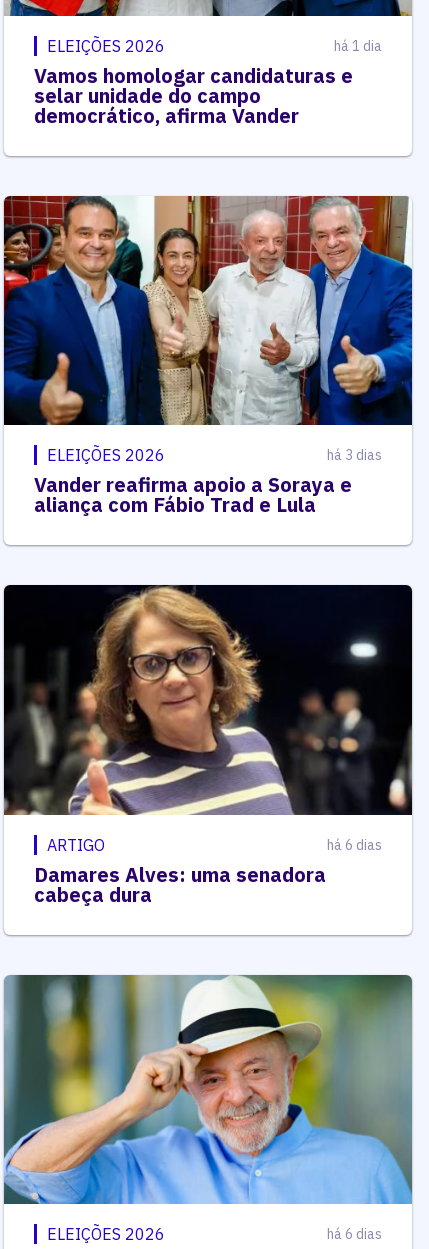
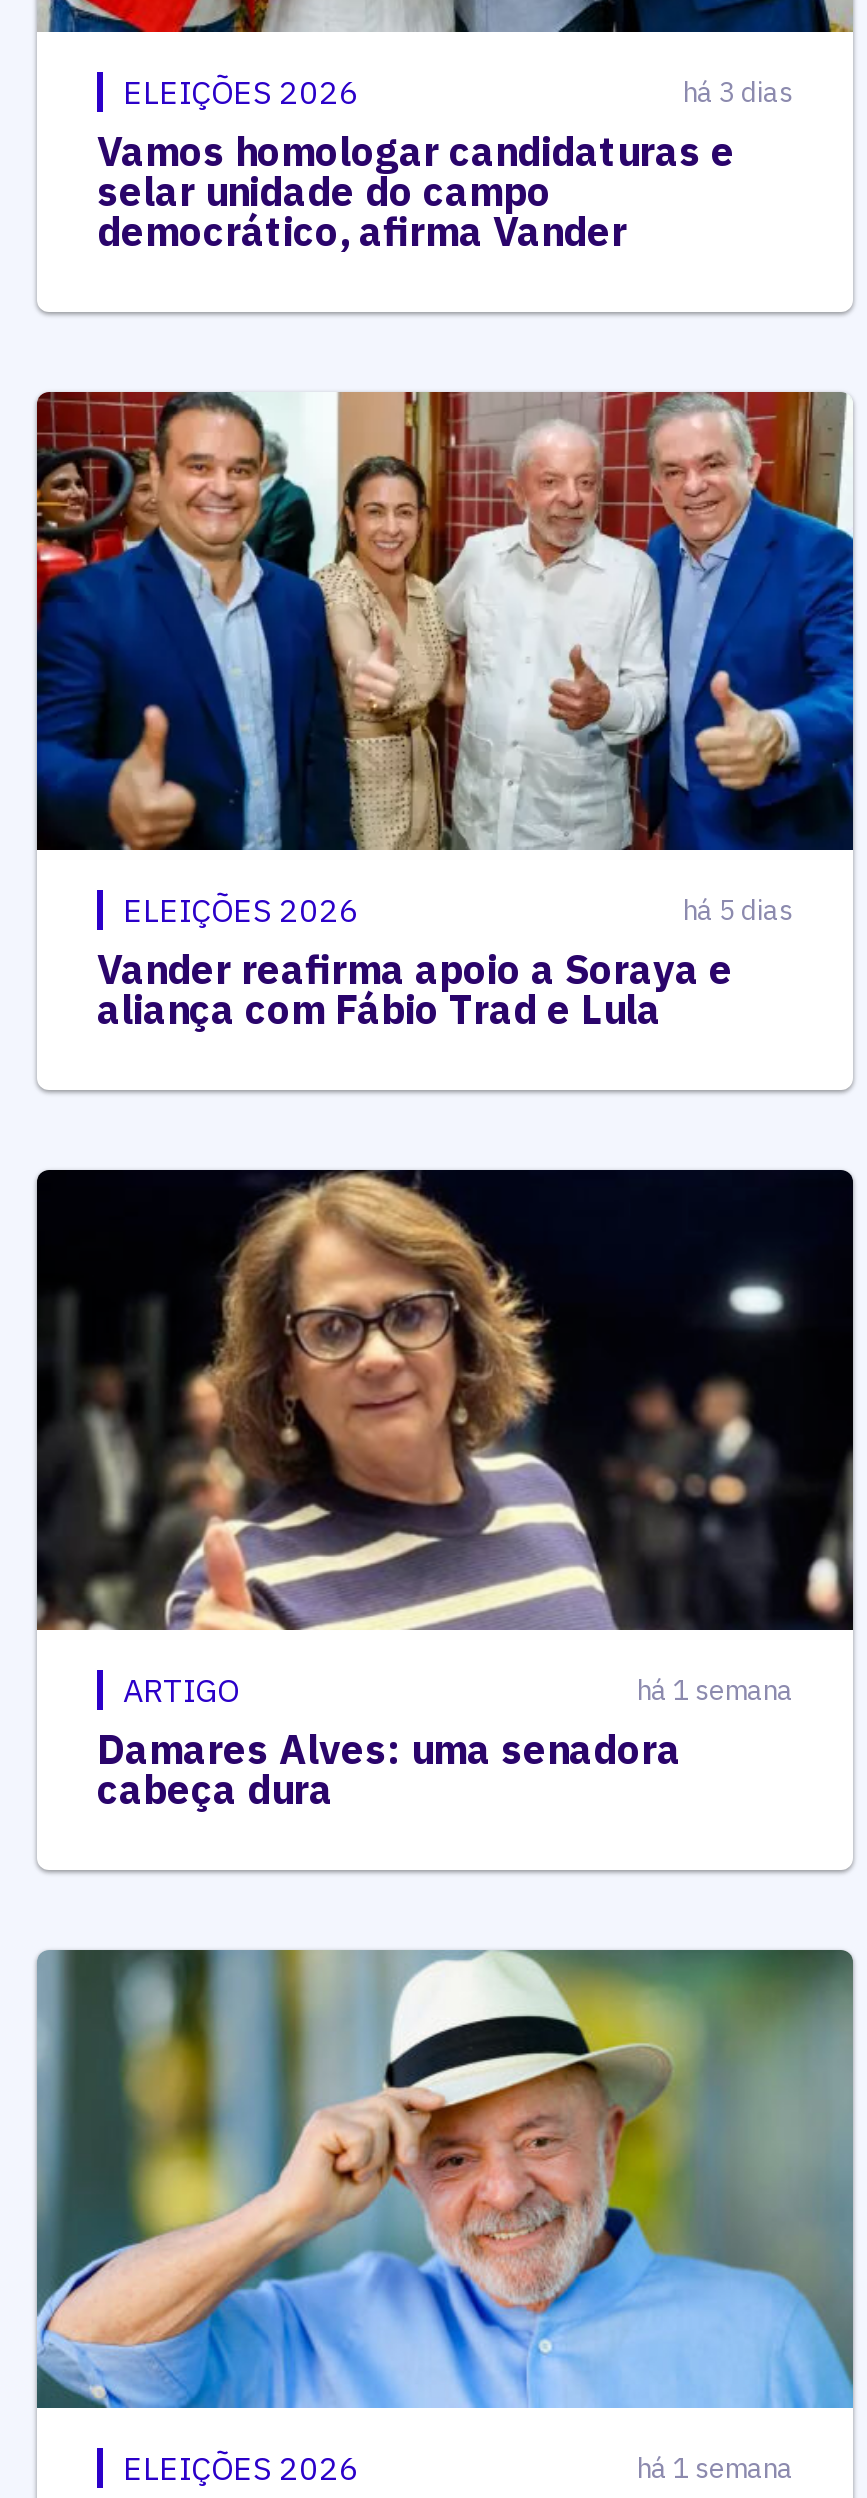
[334,37,382,55] há 1 dia -> [683,74,793,110] há 3 dias
[327,446,382,464] há 3 dias -> [683,893,793,929] há 5 dias
[327,836,382,854] há 6 dias -> [637,1672,793,1708] há 1 semana
[327,1225,382,1243] há 6 dias -> [637,2451,793,2487] há 1 semana

